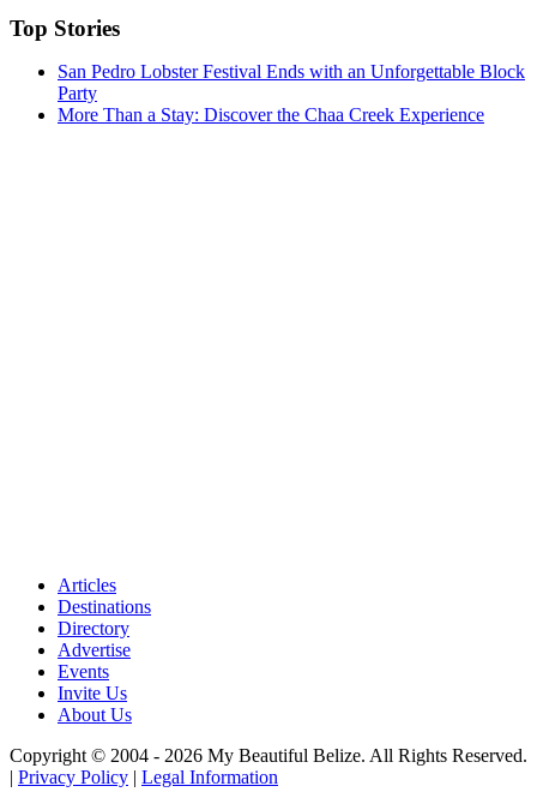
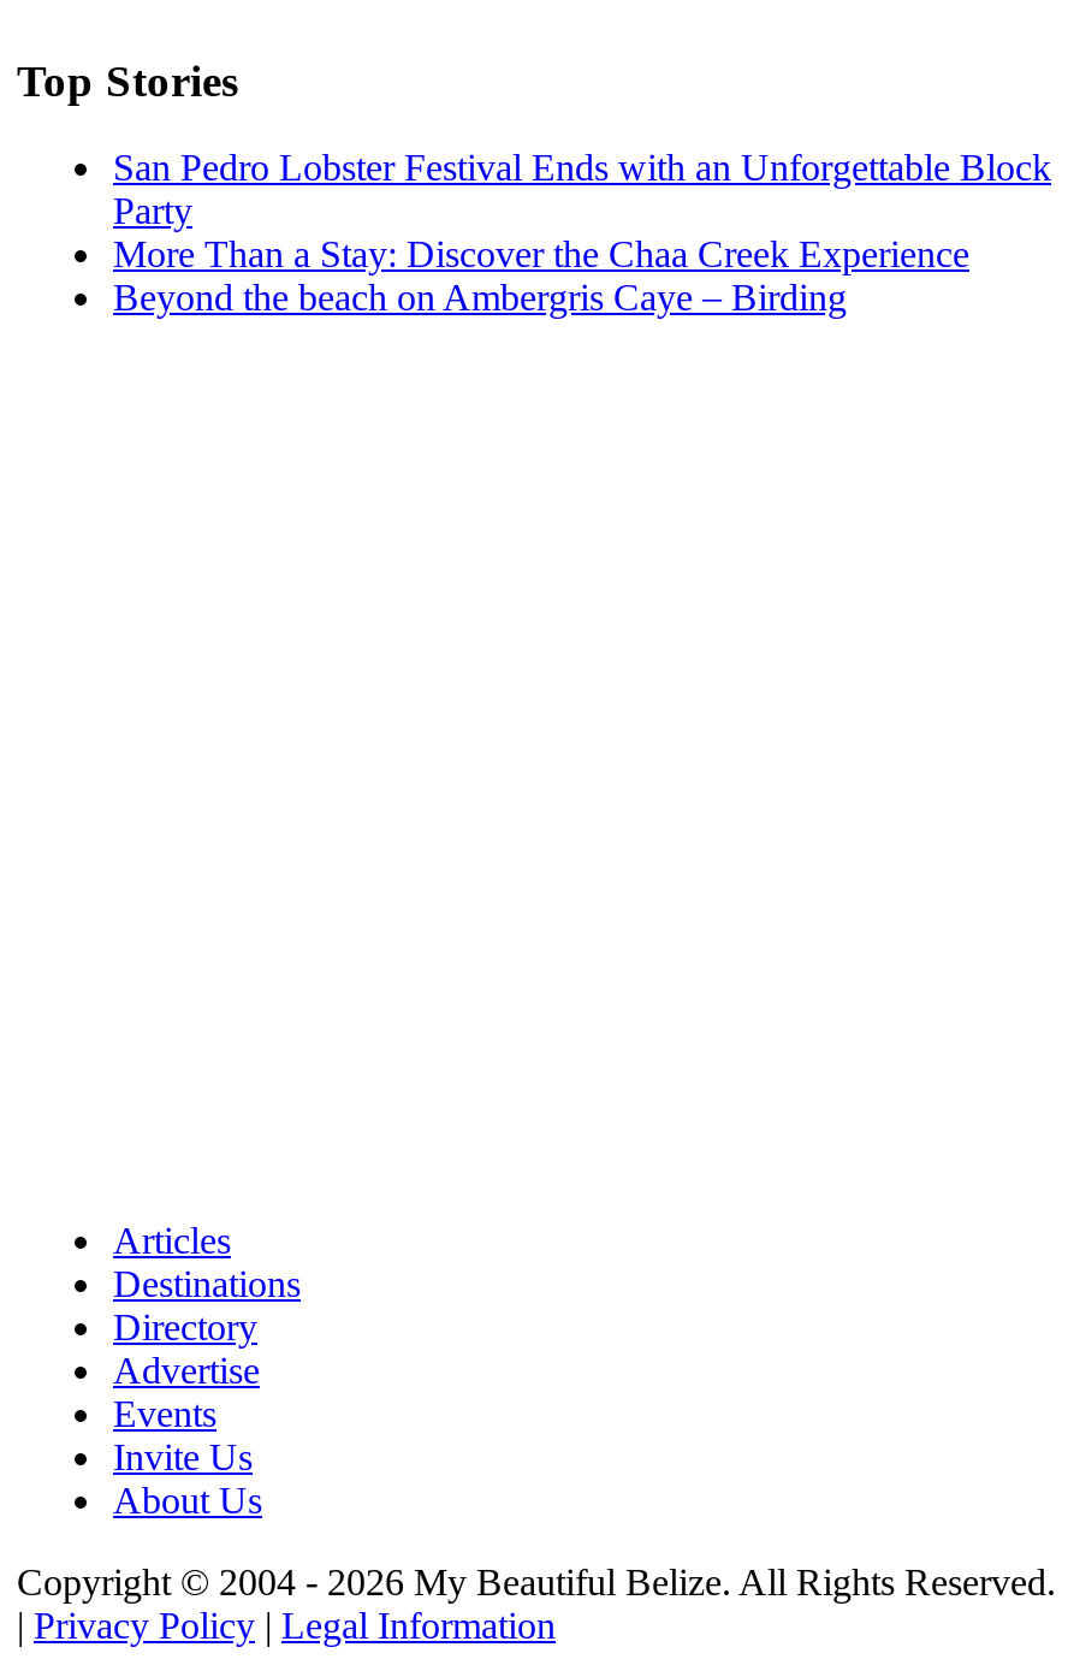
none -> [113,276,847,317] Beyond the beach on Ambergris Caye – Birding

